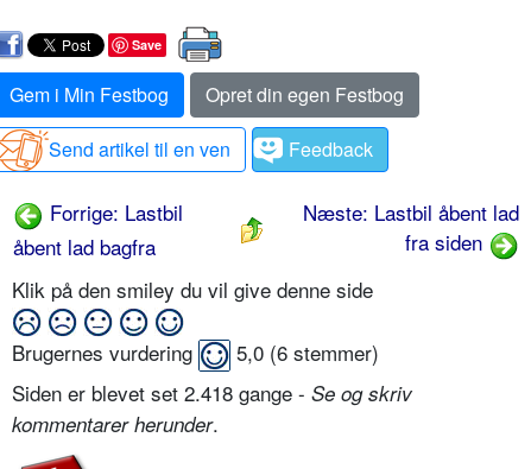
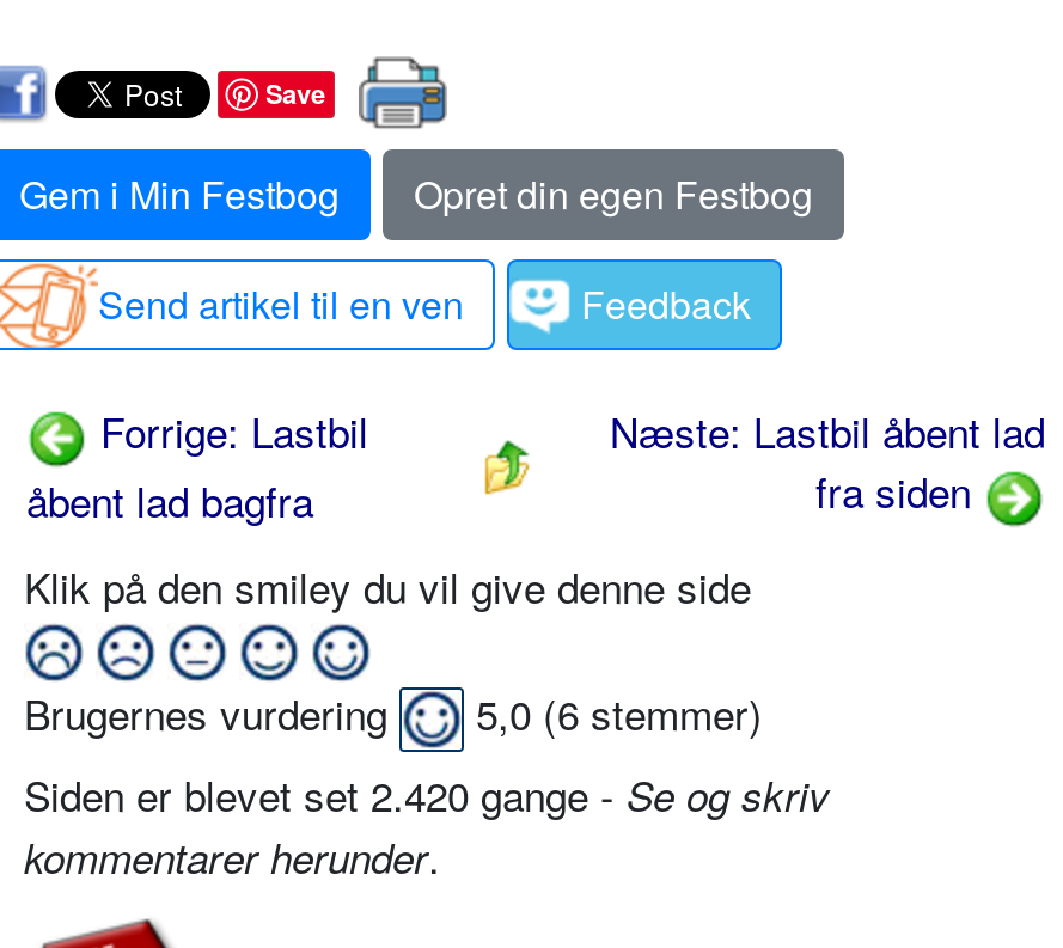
[12,378,412,408] Siden er blevet set 2.418 gange - Se og skriv -> [24,765,830,824] Siden er blevet set 2.420 gange - Se og skriv

